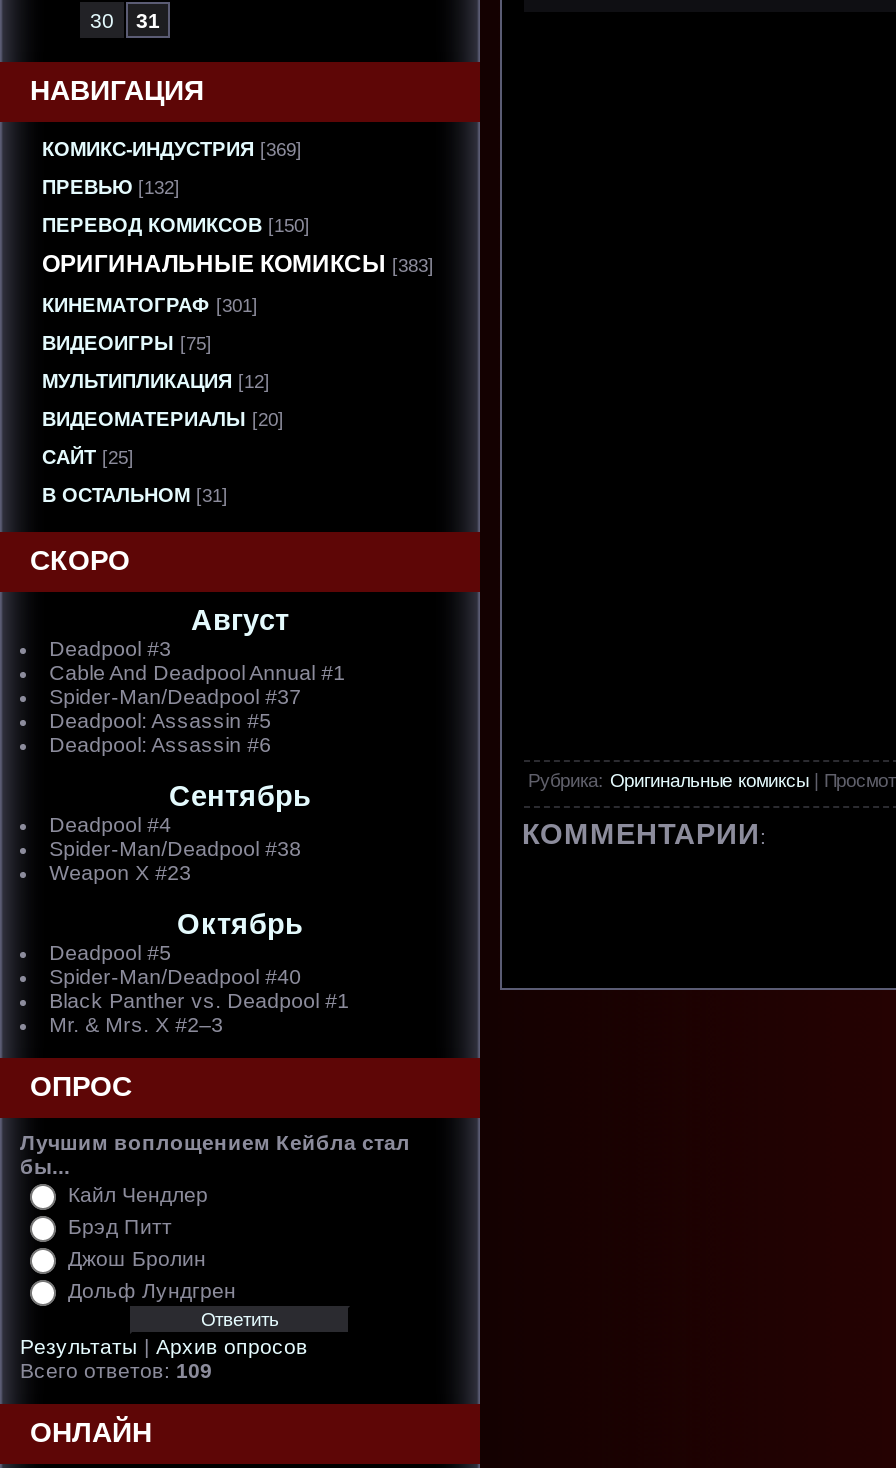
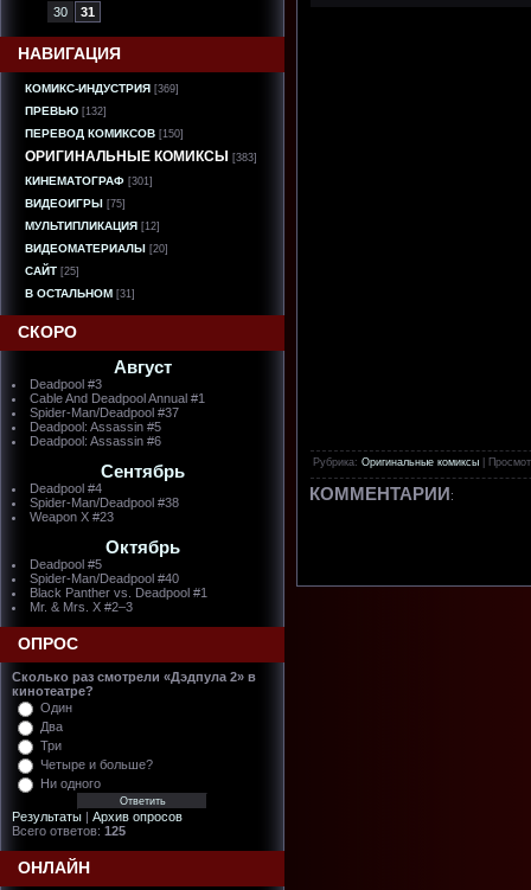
[20,1130,410,1302] Лучшим воплощением Кейбла стал | бы... | Кайл Чендлер | Брэд Питт | Джош Бролин | Дольф Лундгрен -> [12,670,256,790] Сколько раз смотрели «Дэдпула 2» в | кинотеатре? | Один | Два | Три | Четыре и больше? | Ни одного
[20,1358,212,1382] Всего ответов:109 -> [12,824,126,838] Всего ответов:125

